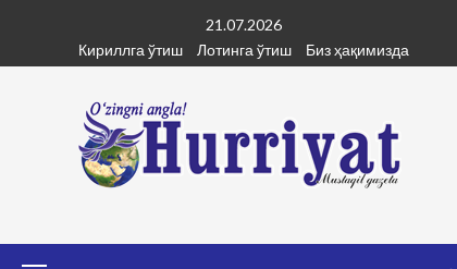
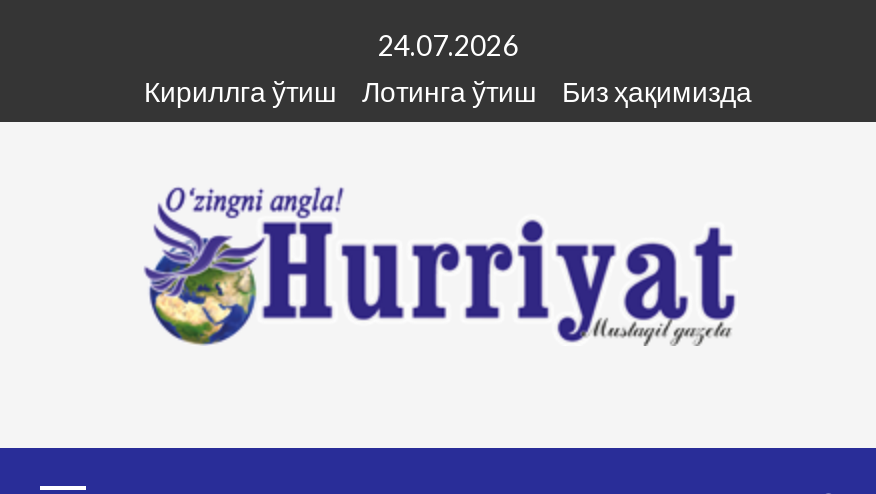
[206,15,282,34] 21.07.2026 -> [378,28,518,62] 24.07.2026

